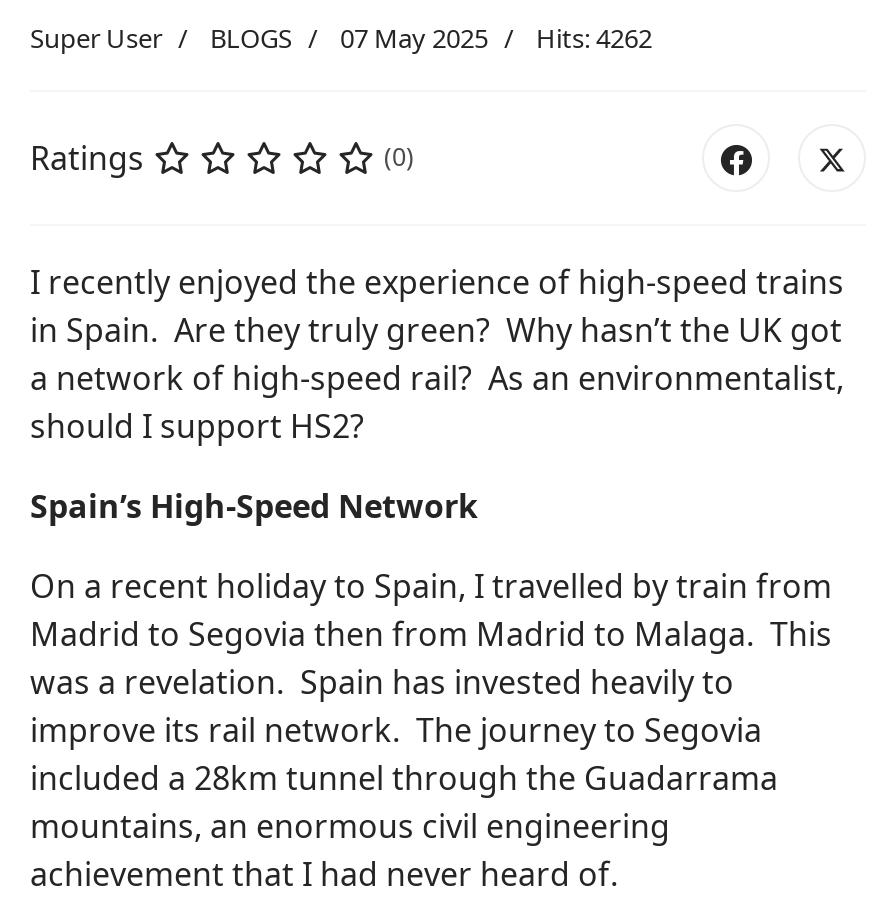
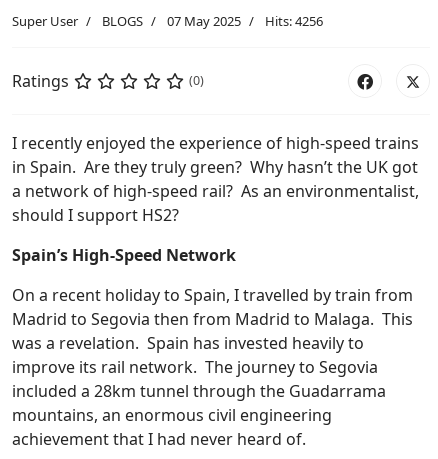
[30,20,652,56] Super User BLOGS 07 May 2025 Hits: 4262 -> [12,12,323,30] Super User BLOGS 07 May 2025 Hits: 4256

